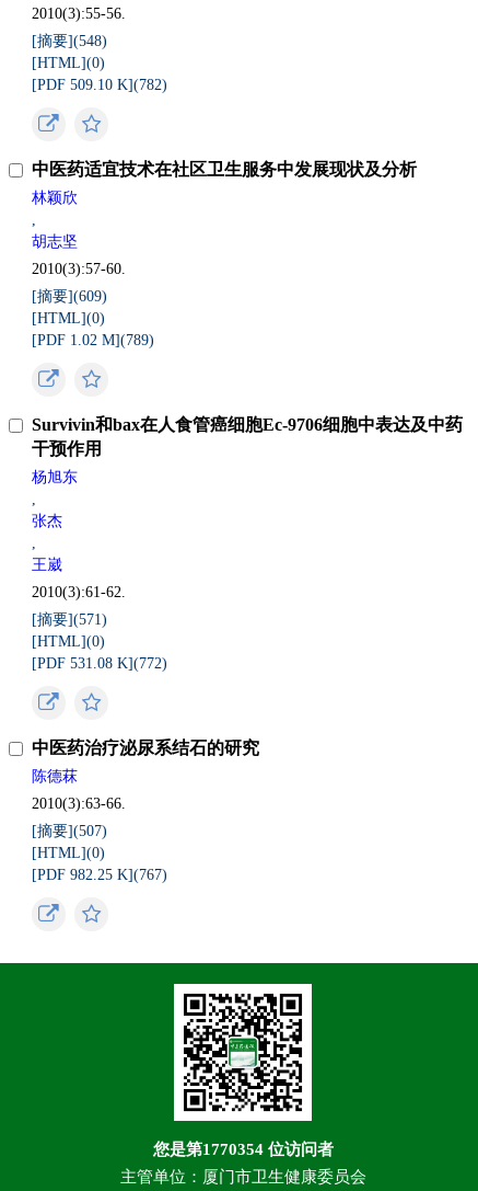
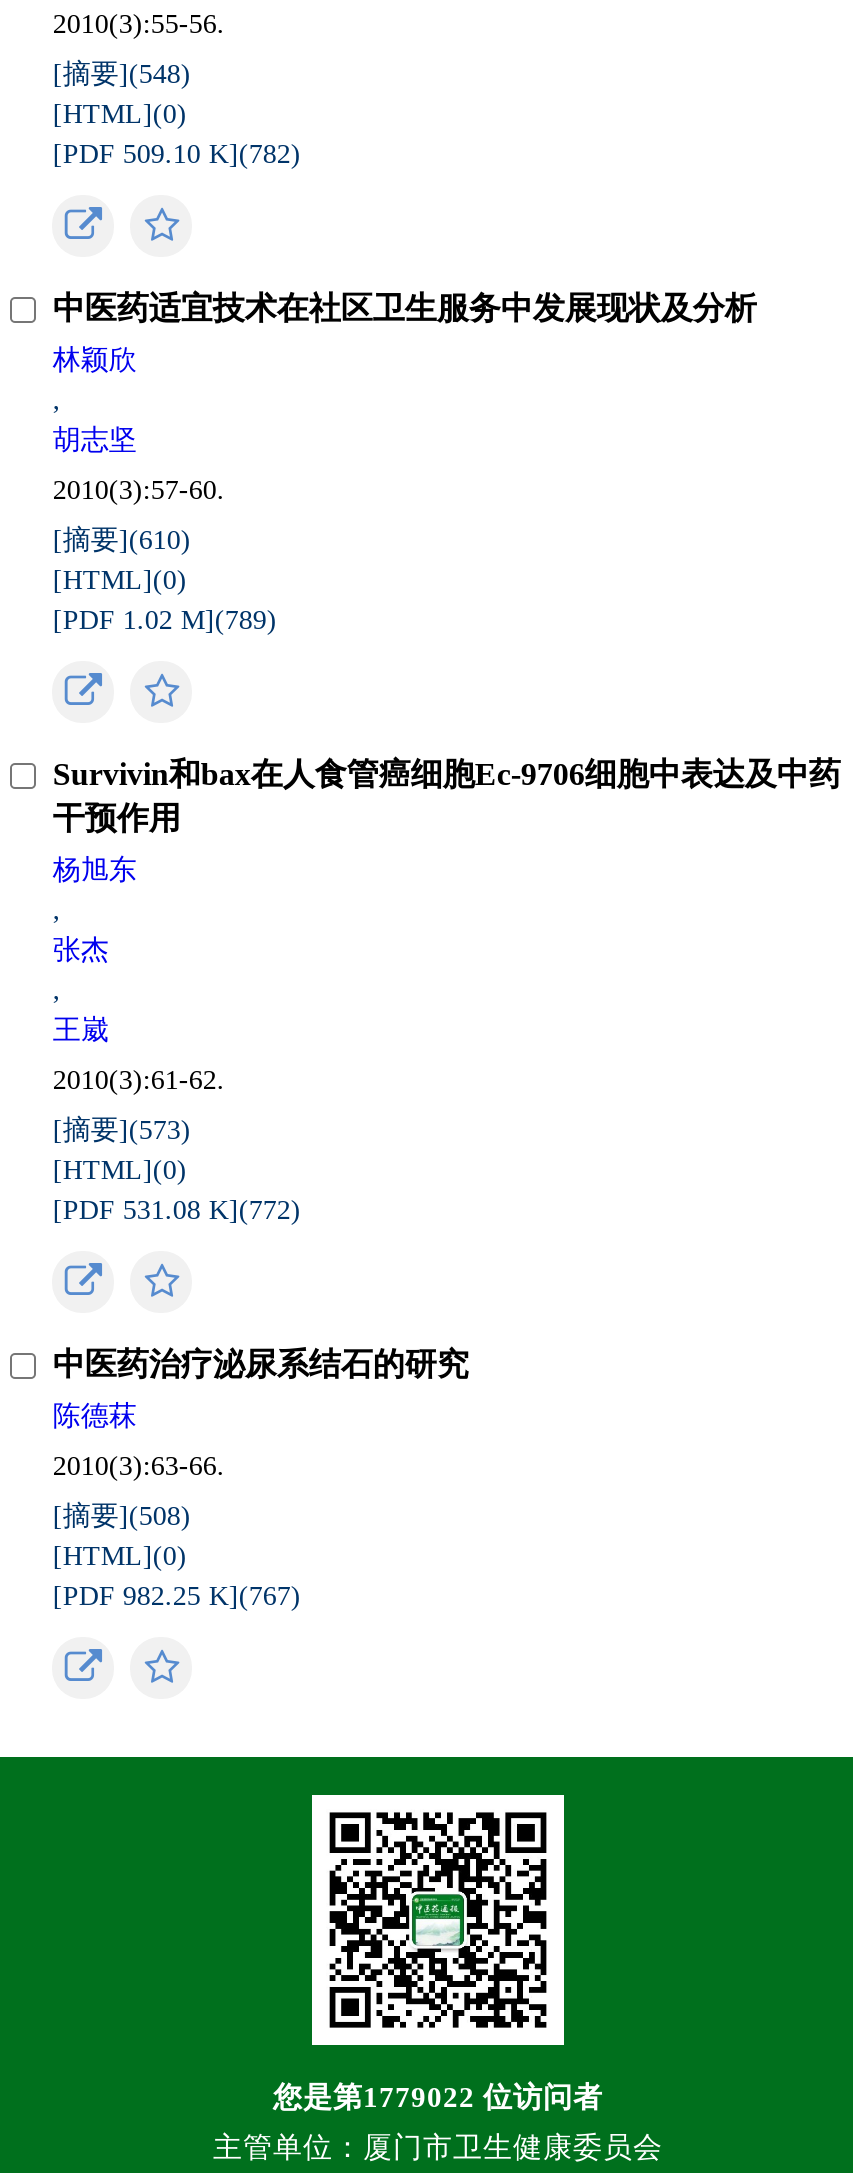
[32,288,108,305] [摘要](609) -> [53,525,191,555] [摘要](610)
[32,611,108,628] [摘要](571) -> [53,1115,191,1145] [摘要](573)
[32,823,108,839] [摘要](507) -> [53,1501,191,1531] [摘要](508)
[153,1141,333,1158] 您是第1770354位访问者 -> [273,2082,603,2114] 您是第1779022位访问者

